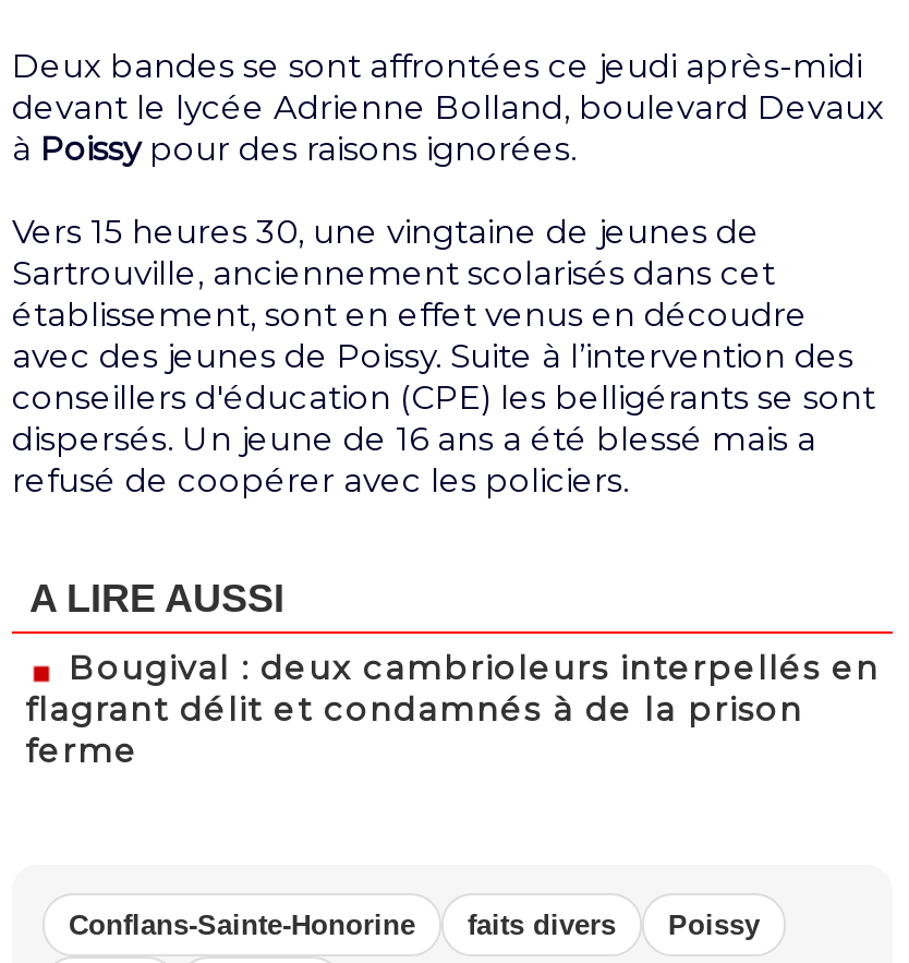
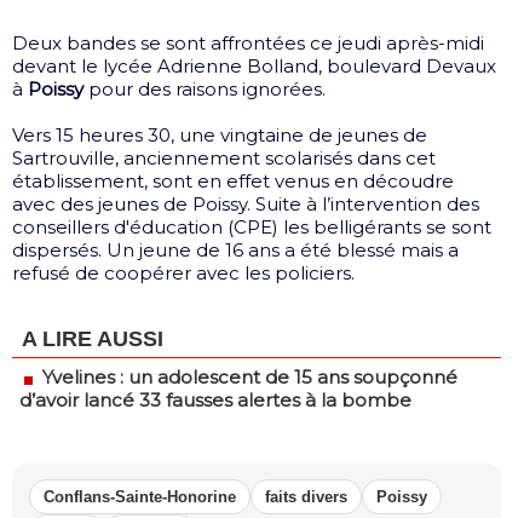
[25,646,880,770] Bougival : deux cambrioleurs interpellés en | flagrant délit et condamnés à de la prison | ferme -> [19,365,457,411] Yvelines : un adolescent de 15 ans soupçonné | d’avoir lancé 33 fausses alertes à la bombe

